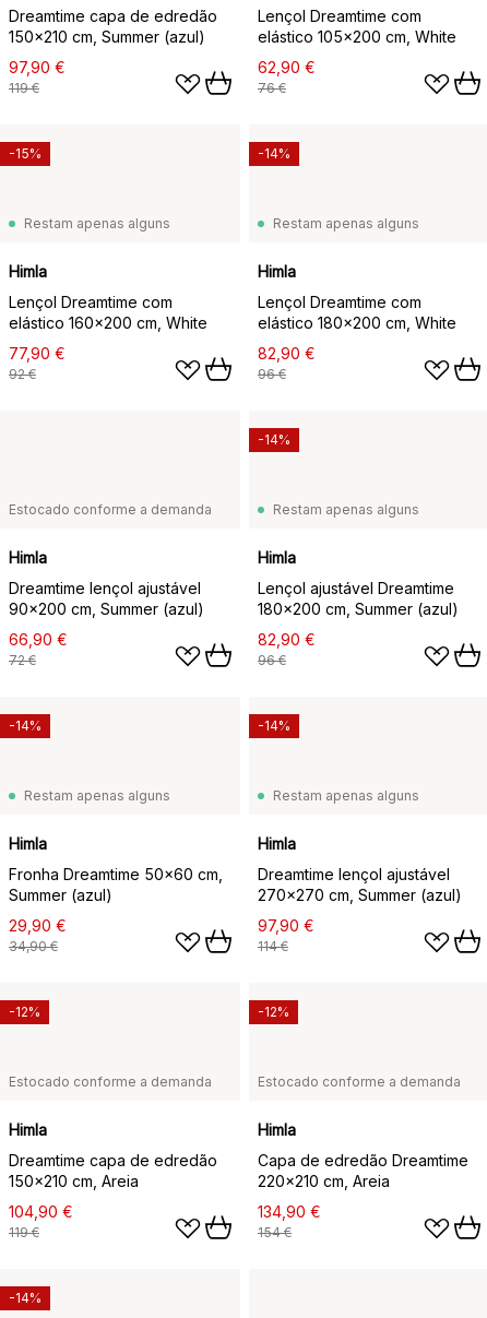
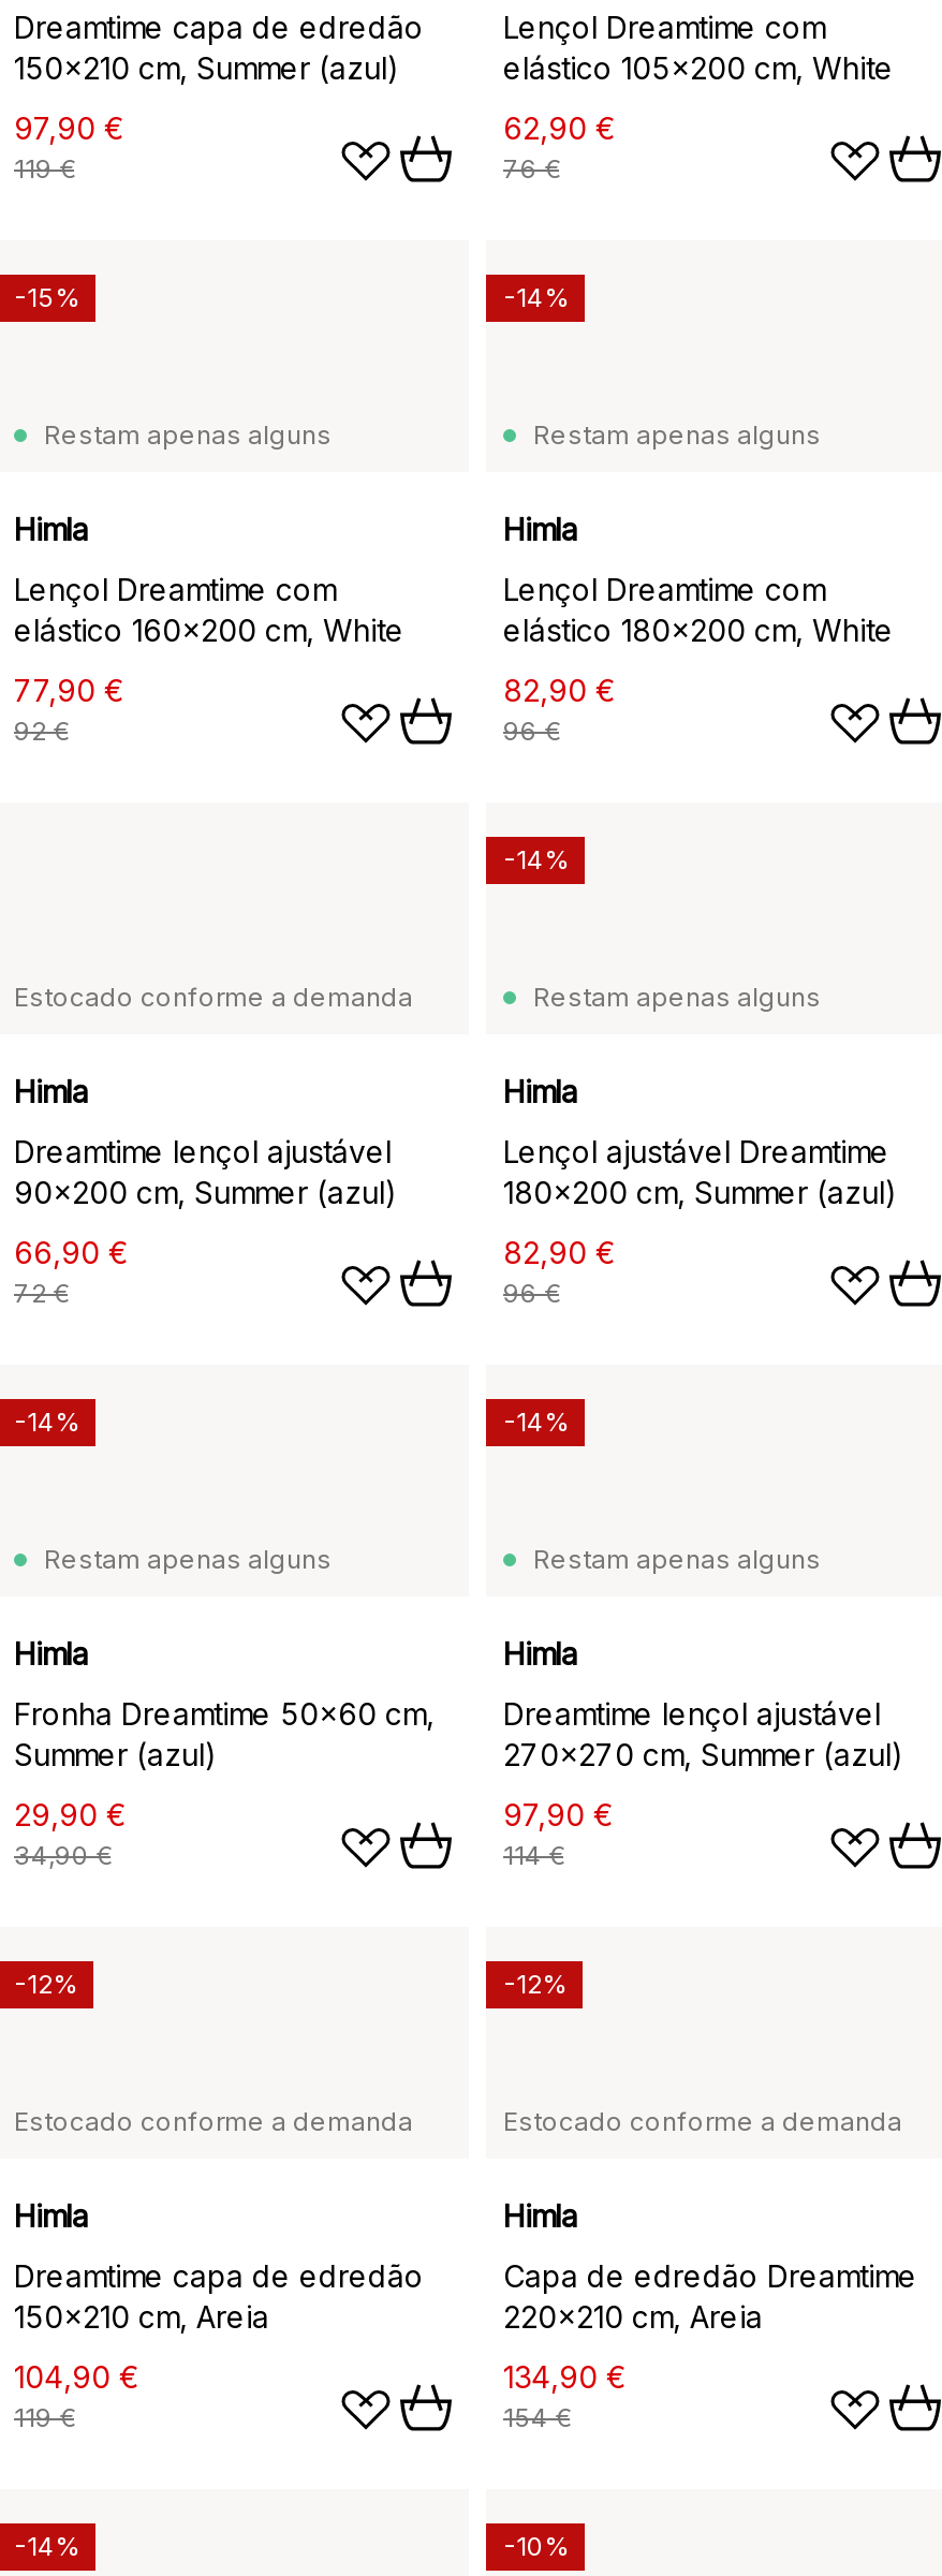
none -> [503,2531,568,2563] -10%

